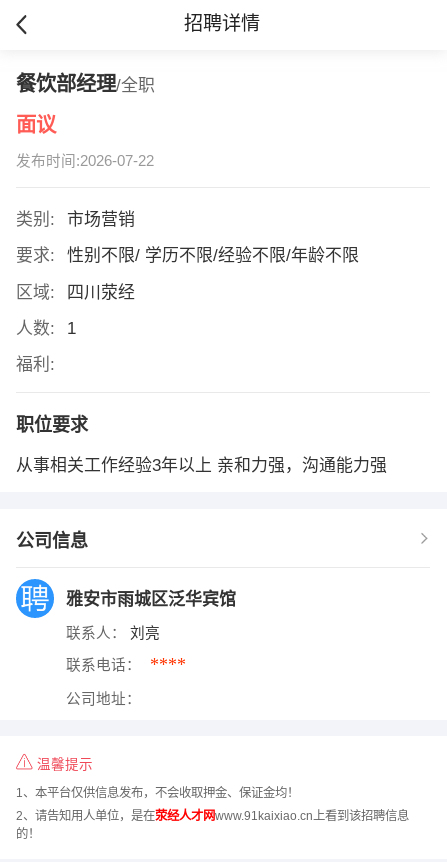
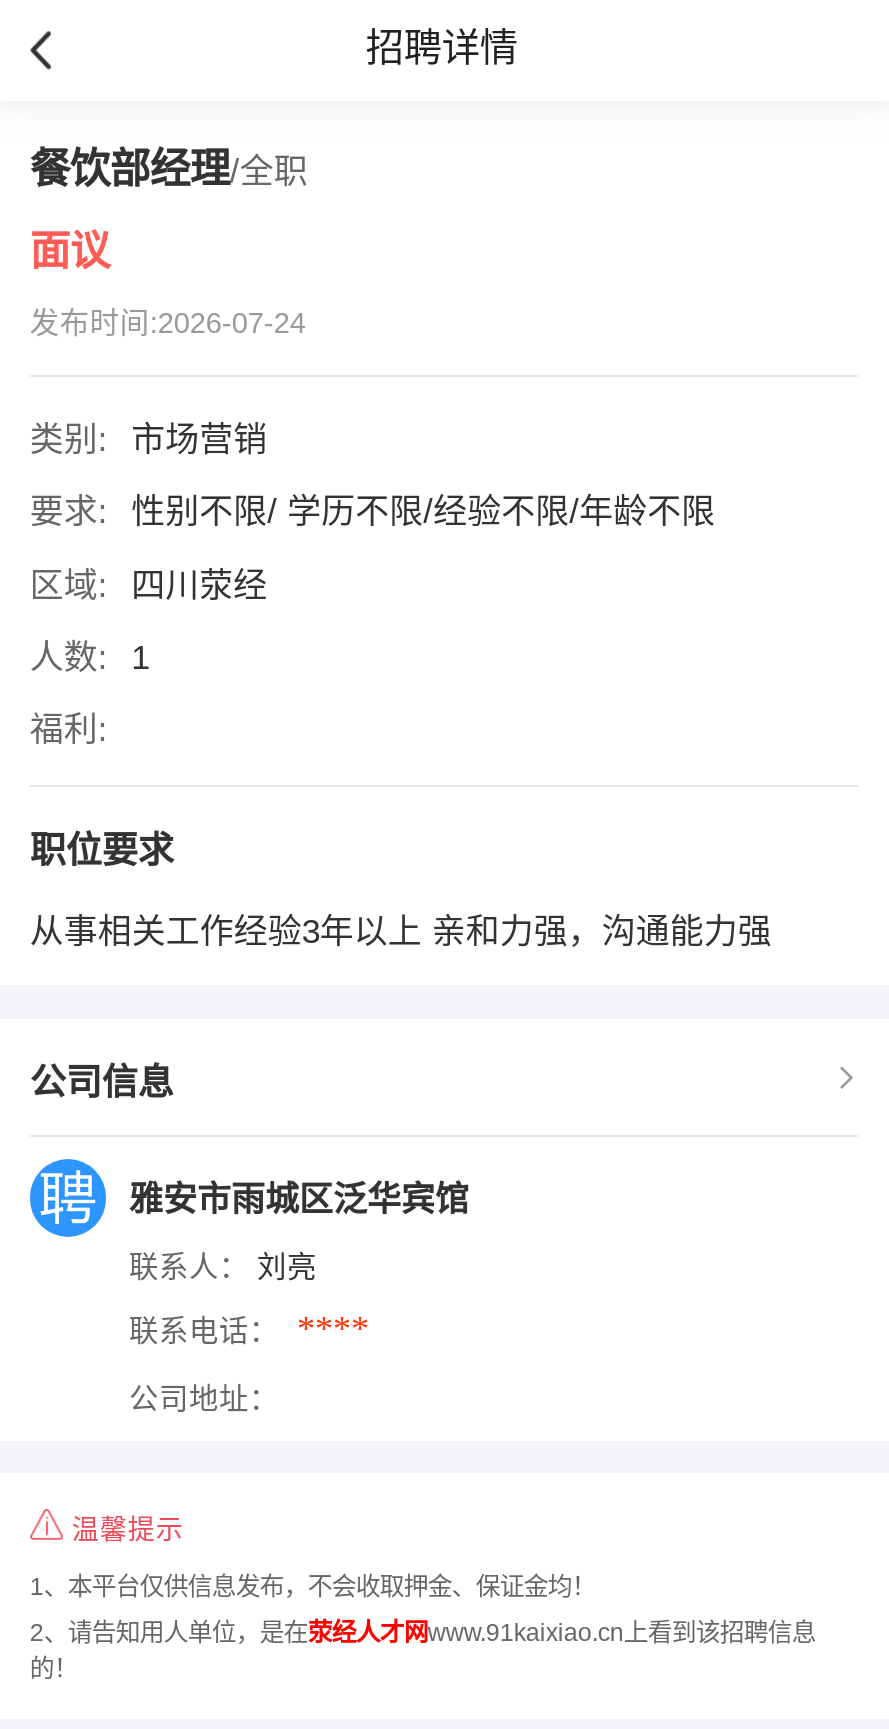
[16,153,154,169] 发布时间:2026-07-22 -> [30,307,306,339] 发布时间:2026-07-24

